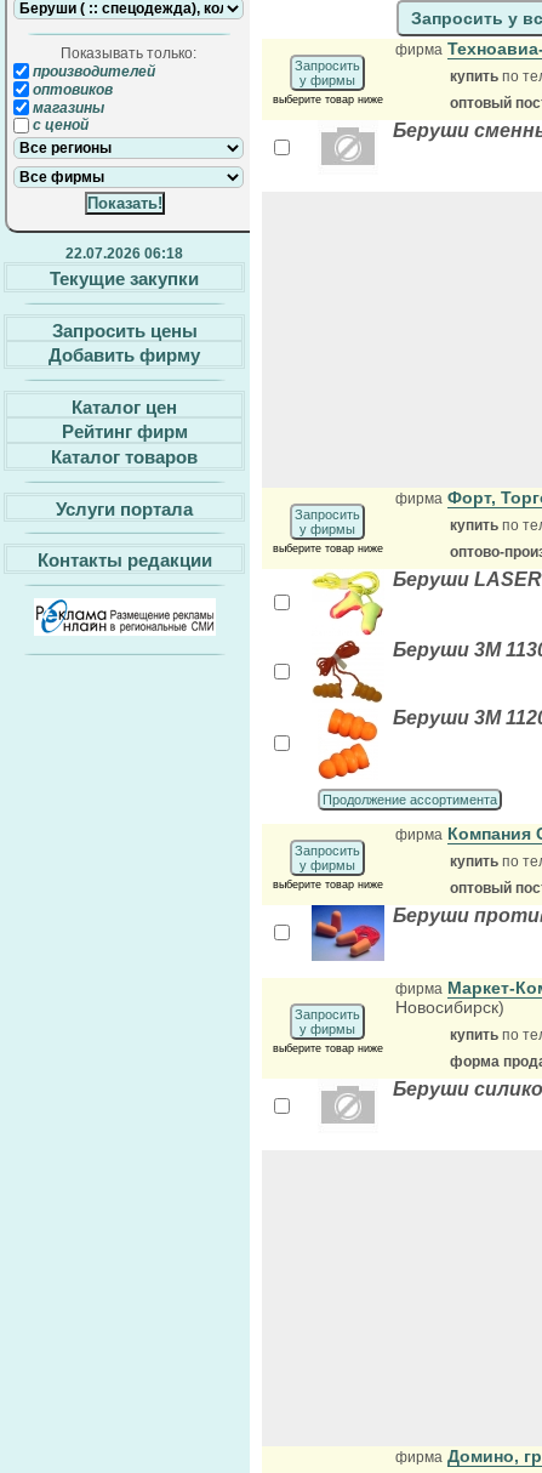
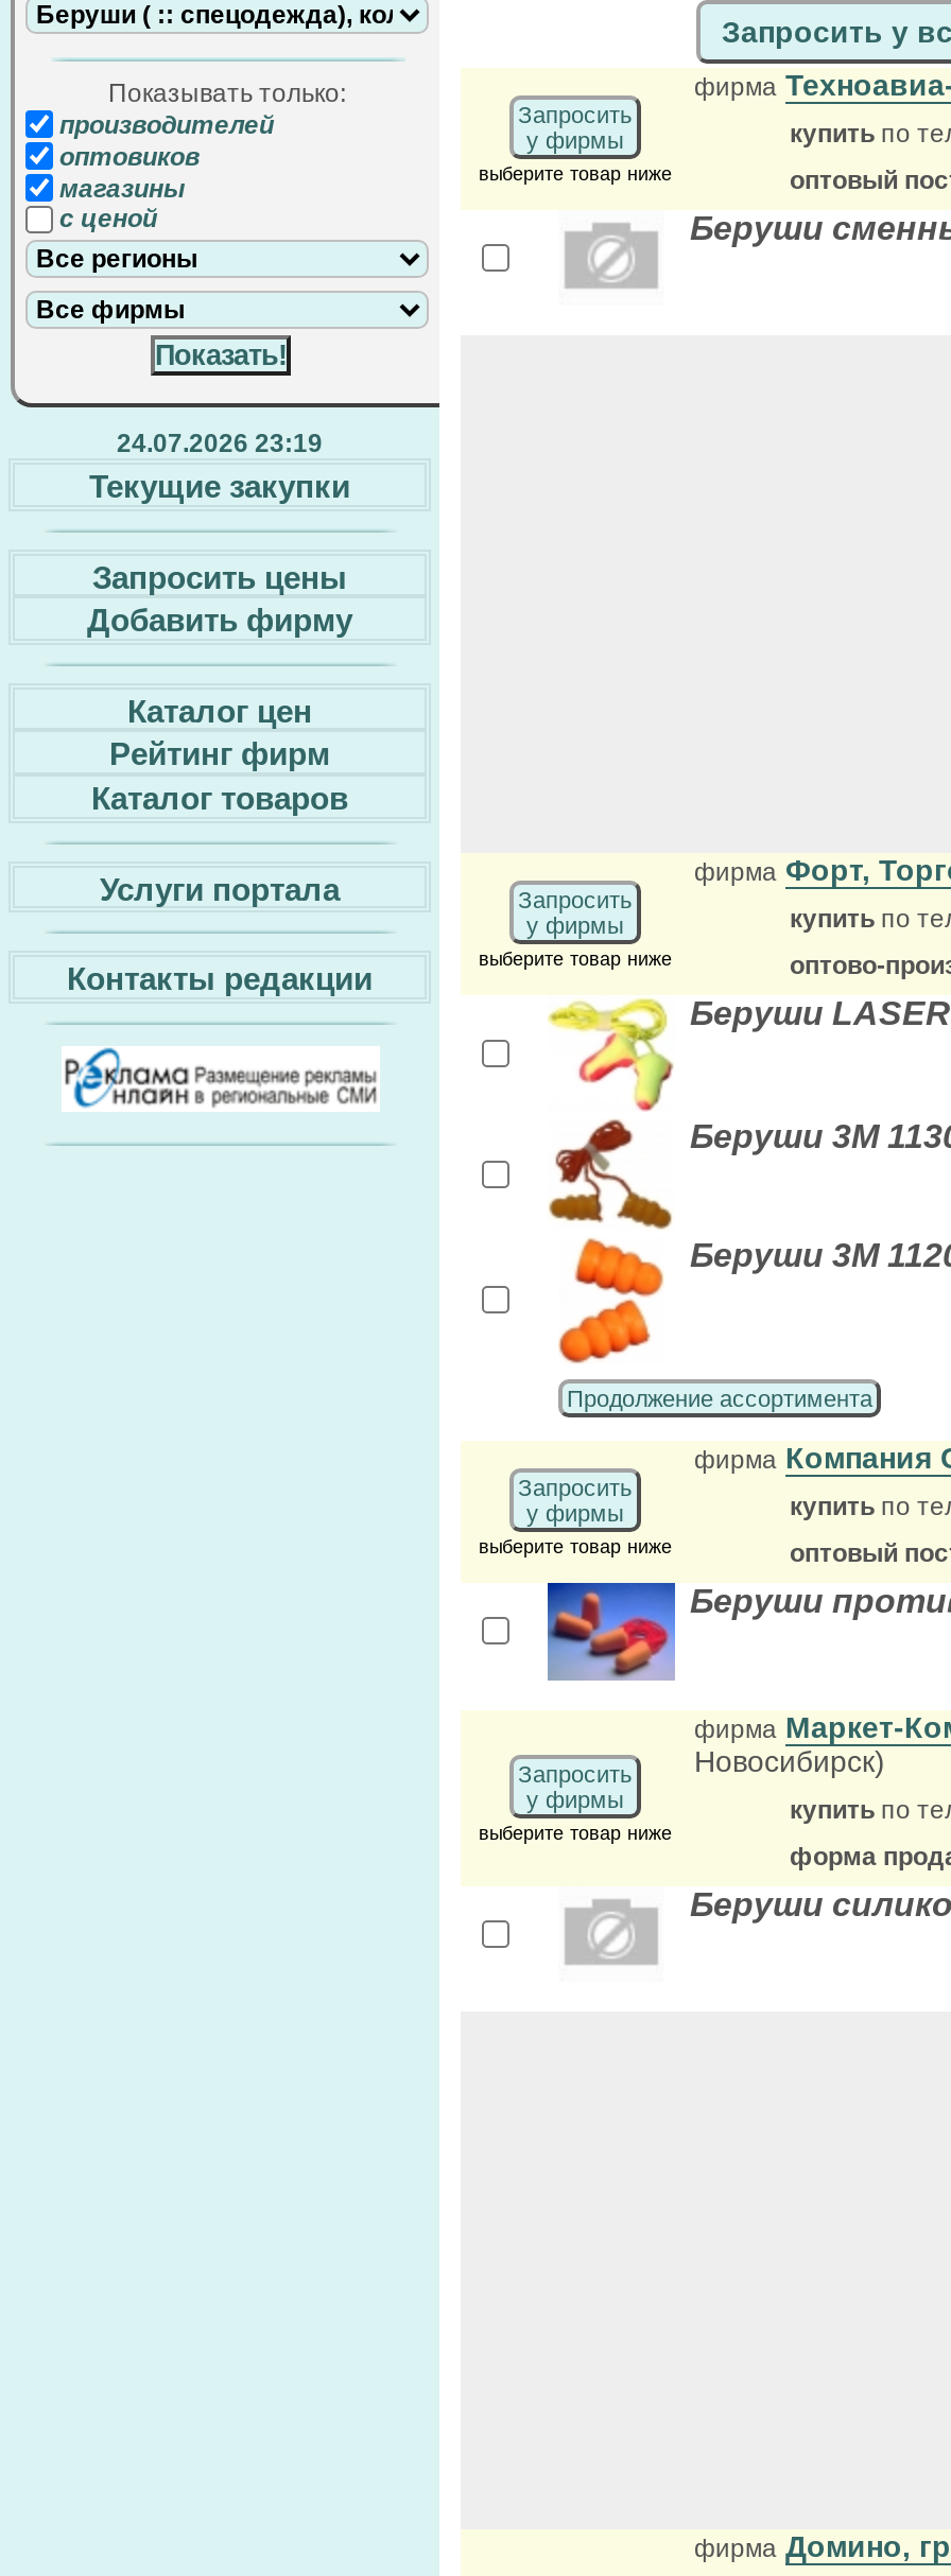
[65,245,183,262] 22.07.2026 06:18 -> [117,429,323,459] 24.07.2026 23:19

